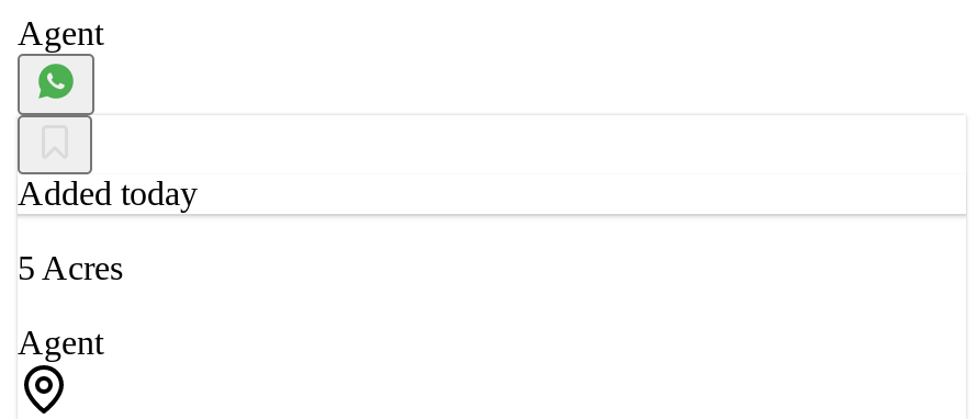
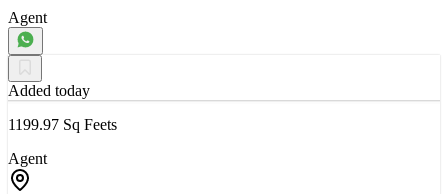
[18,250,123,287] 5 Acres -> [8,116,117,133] 1199.97 Sq Feets

